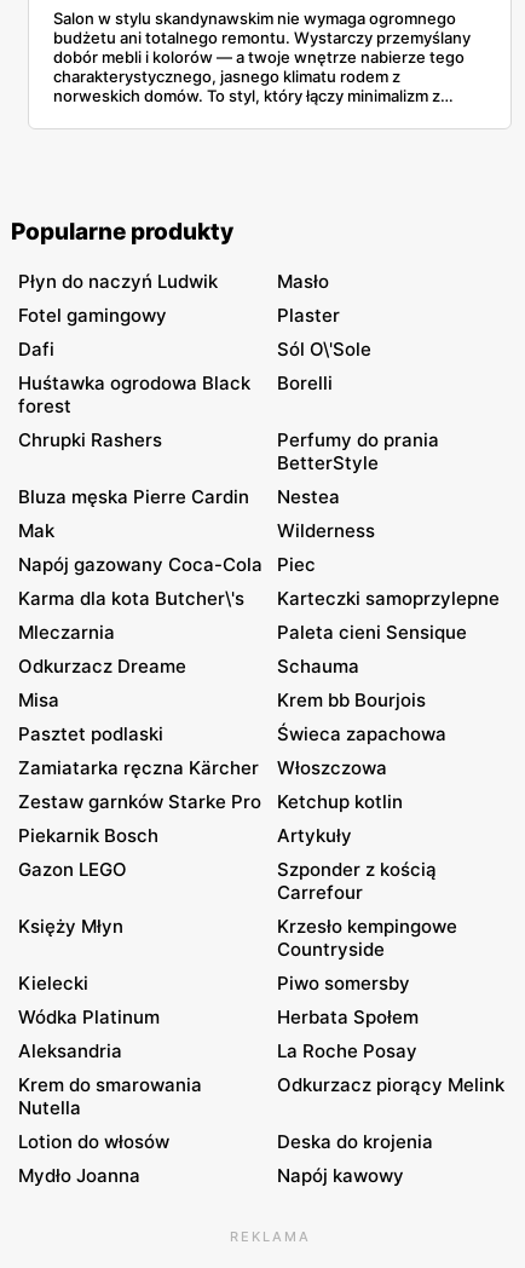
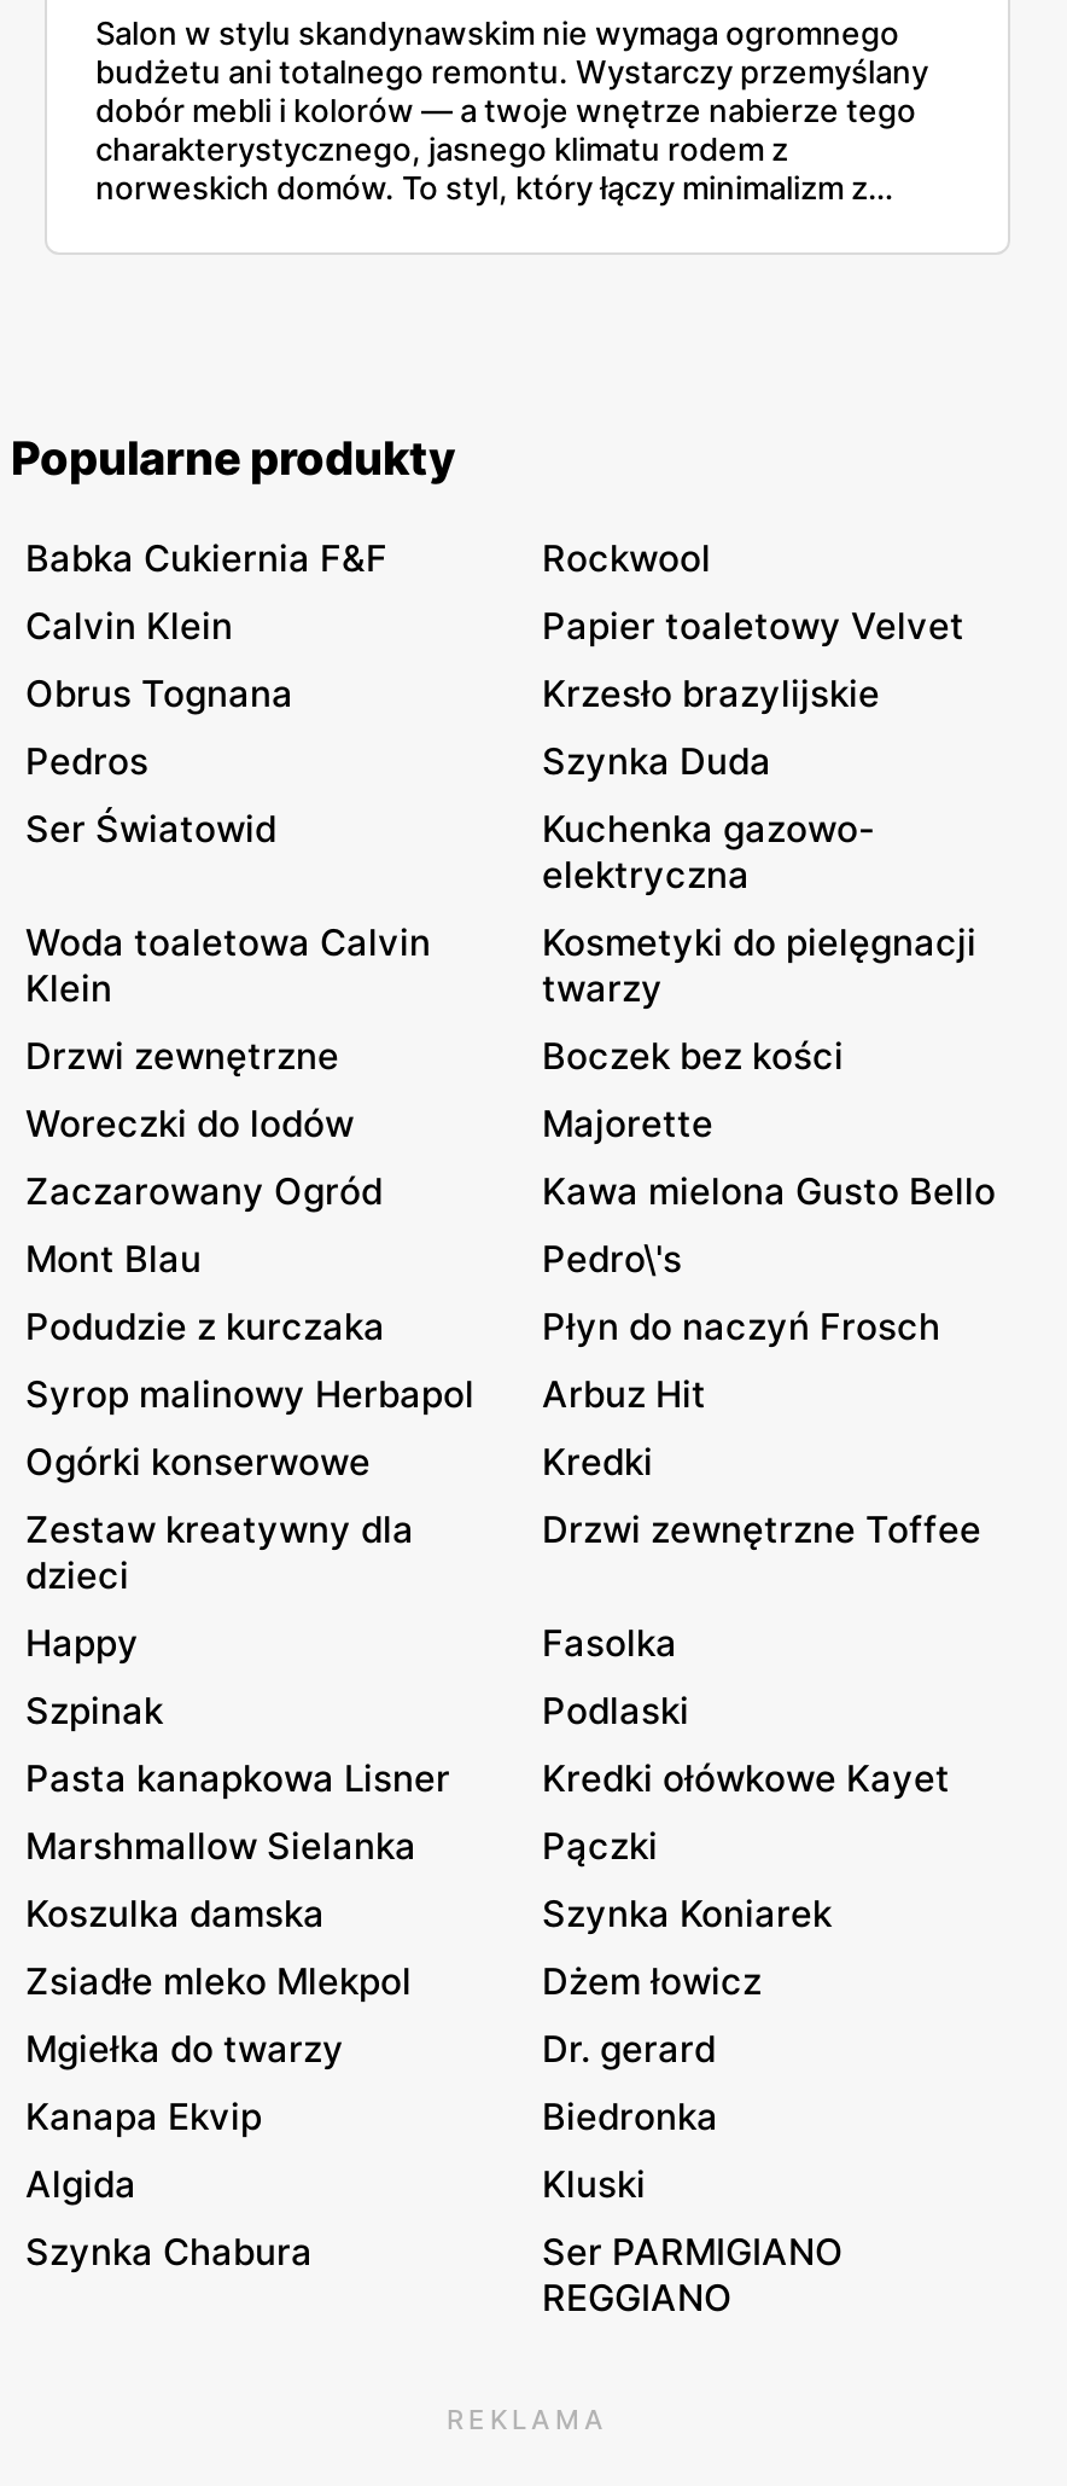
[18,270,329,293] Płyn do naczyń Ludwik | Masło -> [25,535,711,581] Babka Cukiernia F&F | Rockwool
[18,303,340,326] Fotel gamingowy | Plaster -> [25,602,964,648] Calvin Klein | Papier toaletowy Velvet
[18,337,371,360] Dafi | Sól O\'Sole -> [25,670,880,716] Obrus Tognana | Krzesło brazylijskie
[18,371,250,417] Huśtawka ogrodowa Black | forest -> [25,738,771,783] Pedros | Szynka Duda
[277,371,333,394] Borelli -> [25,805,875,897] Ser Światowid | Kuchenka gazowo- | elektryczna
[18,428,439,474] Chrupki Rashers | Perfumy do prania | BetterStyle -> [25,919,431,1011] Woda toaletowa Calvin | Klein
[18,485,340,508] Bluza męska Pierre Cardin | Nestea -> [542,919,976,1011] Kosmetyki do pielęgnacji | twarzy
[18,519,375,542] Mak | Wilderness -> [25,1032,844,1078] Drzwi zewnętrzne | Boczek bez kości
[18,553,316,576] Napój gazowany Coca-Cola | Piec -> [25,1100,713,1146] Woreczki do lodów | Majorette
[18,587,500,610] Karma dla kota Butcher\'s | Karteczki samoprzylepne -> [25,1168,996,1214] Zaczarowany Ogród | Kawa mielona Gusto Bello
[18,620,467,643] Mleczarnia | Paleta cieni Sensique -> [25,1235,682,1281] Mont Blau | Pedro\'s
[18,654,359,677] Odkurzacz Dreame | Schauma -> [25,1303,940,1349] Podudzie z kurczaka | Płyn do naczyń Frosch
[18,688,426,711] Misa | Krem bb Bourjois -> [25,1371,706,1416] Syrop malinowy Herbapol | Arbuz Hit
[18,722,446,745] Pasztet podlaski | Świeca zapachowa -> [25,1438,653,1484] Ogórki konserwowe | Kredki
[18,756,387,779] Zamiatarka ręczna Kärcher | Włoszczowa -> [25,1506,414,1598] Zestaw kreatywny dla | dzieci
[18,790,403,813] Zestaw garnków Starke Pro | Ketchup kotlin -> [542,1506,981,1552] Drzwi zewnętrzne Toffee
[18,824,352,847] Piekarnik Bosch | Artykuły -> [25,1619,677,1665] Happy | Fasolka
[18,858,437,904] Gazon LEGO | Szponder z kością | Carrefour -> [25,1687,689,1733] Szpinak | Podlaski
[18,914,457,960] Księży Młyn | Krzesło kempingowe | Countryside -> [25,1755,950,1801] Pasta kanapkowa Lisner | Kredki ołówkowe Kayet
[18,971,410,994] Kielecki | Piwo somersby -> [25,1822,658,1868] Marshmallow Sielanka | Pączki
[18,1005,419,1028] Wódka Platinum | Herbata Społem -> [25,1890,832,1936] Koszulka damska | Szynka Koniarek
[18,1039,417,1062] Aleksandria | La Roche Posay -> [25,1958,762,2004] Zsiadłe mleko Mlekpol | Dżem łowicz
[18,1073,202,1119] Krem do smarowania | Nutella -> [25,2025,716,2071] Mgiełka do twarzy | Dr. gerard
[277,1073,504,1096] Odkurzacz piorący Melink -> [25,2093,718,2139] Kanapa Ekvip | Biedronka
[18,1130,433,1153] Lotion do włosów | Deska do krojenia -> [25,2161,646,2206] Algida | Kluski
[18,1164,404,1187] Mydło Joanna | Napój kawowy -> [25,2228,844,2320] Szynka Chabura | Ser PARMIGIANO | REGGIANO

